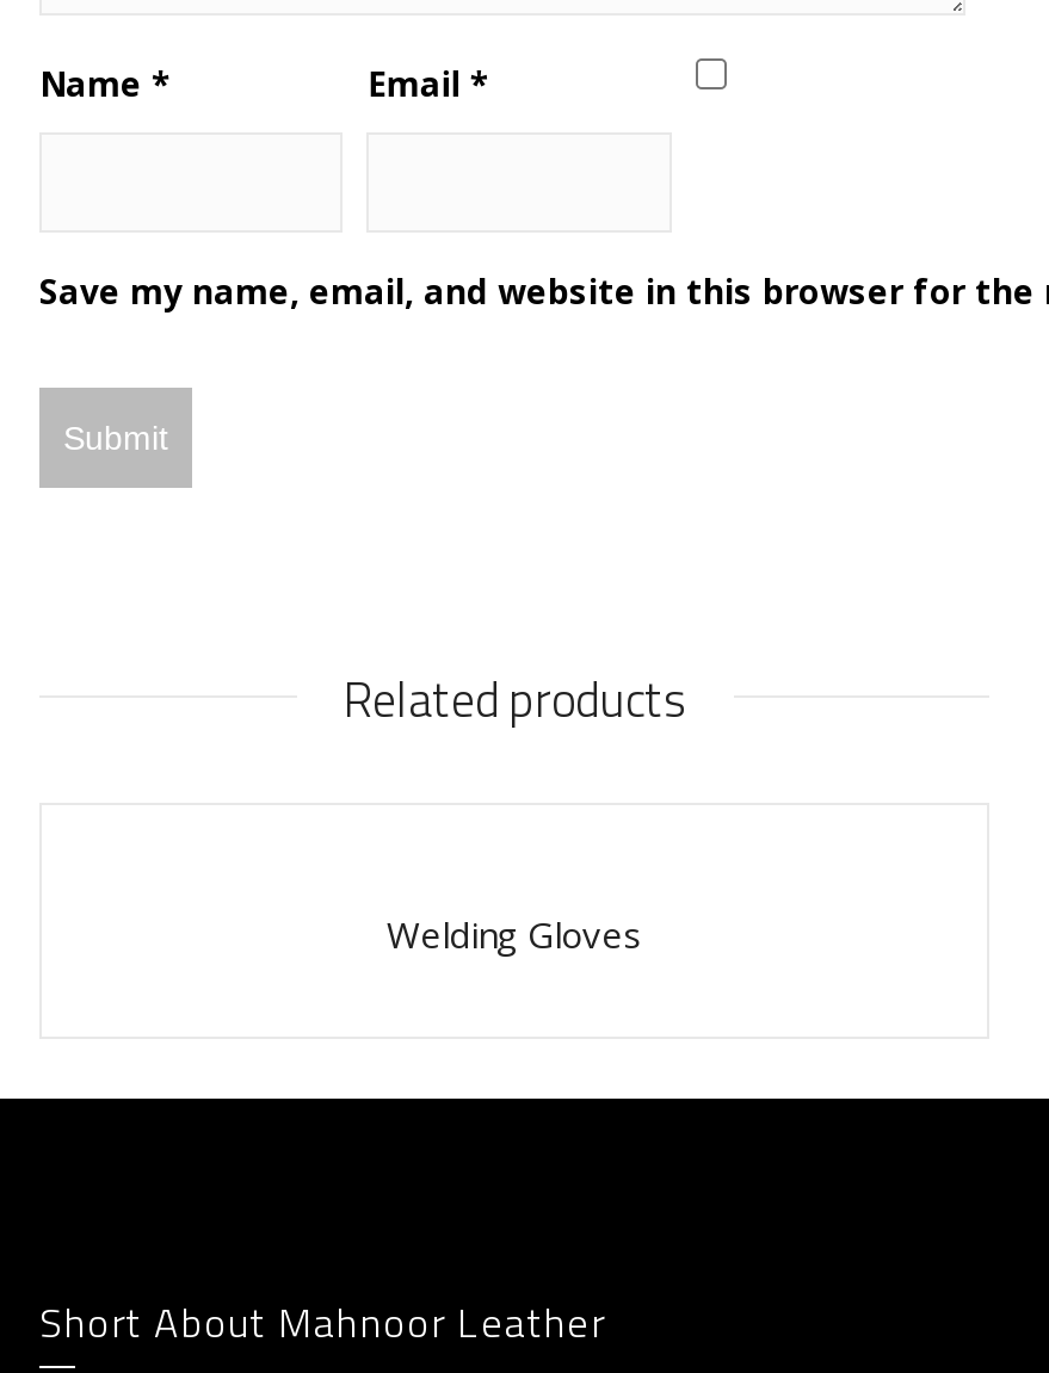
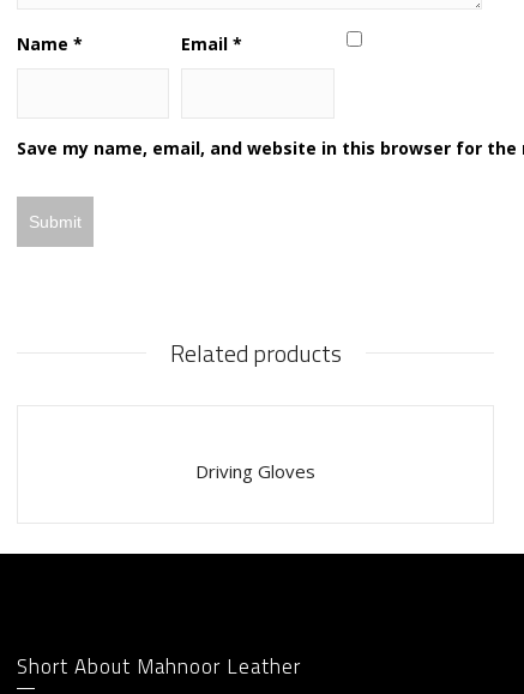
[387,910,642,958] Welding Gloves -> [195,459,315,483] Driving Gloves

